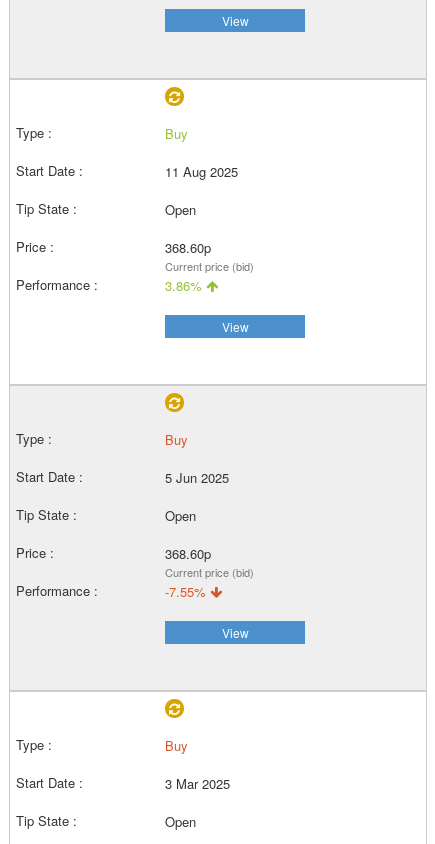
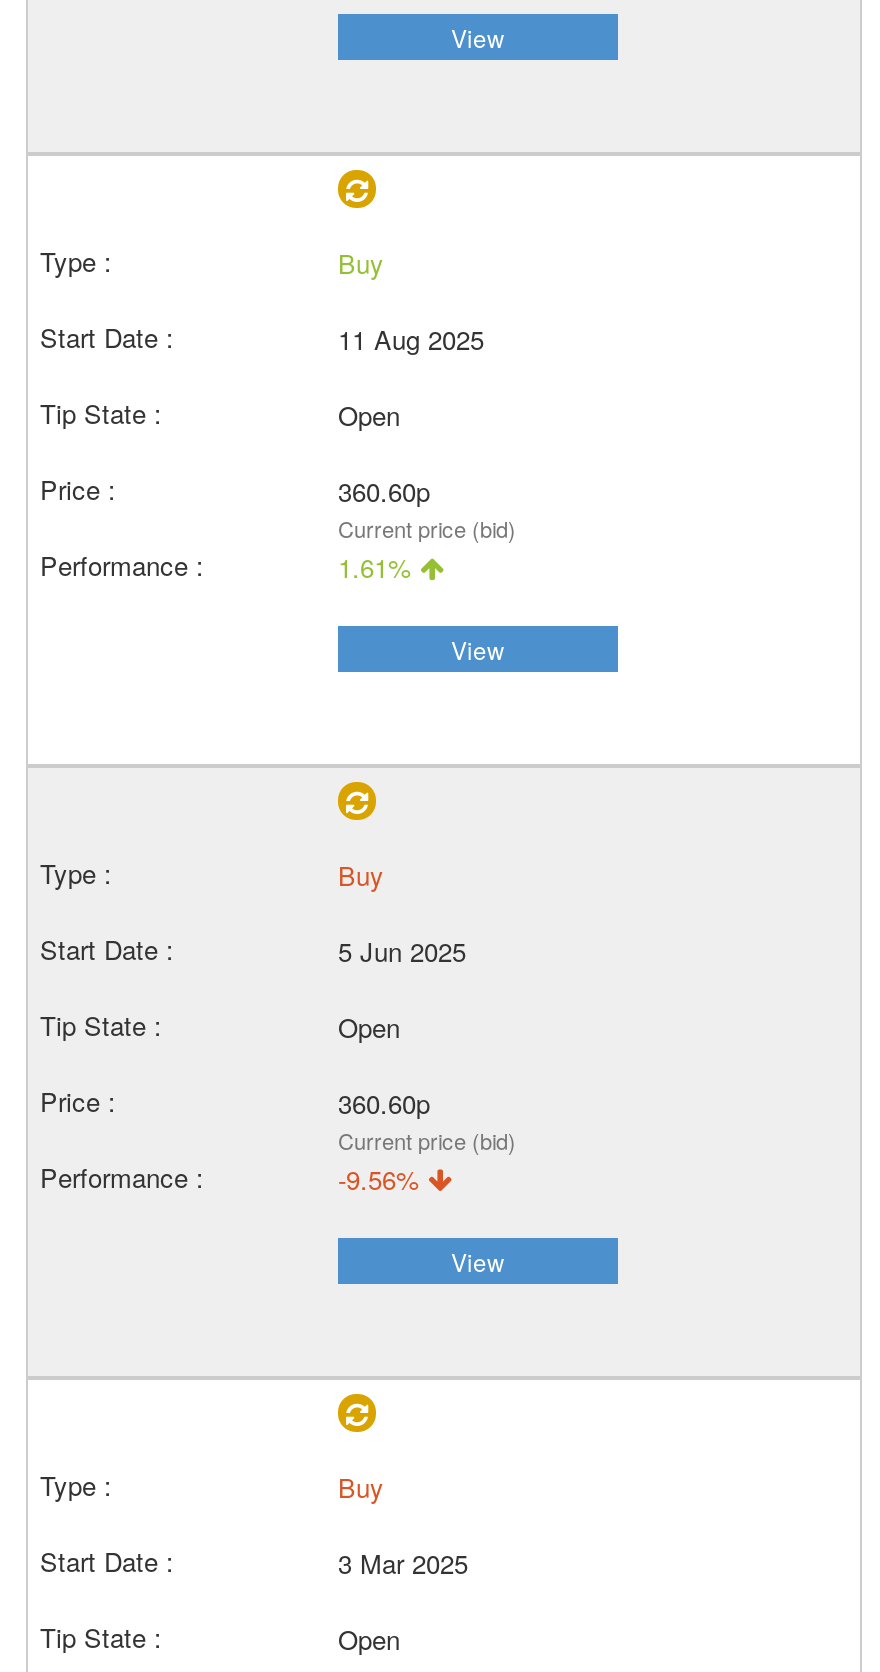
[165,238,211,257] 368.60p -> [338,472,430,510] 360.60p
[165,276,206,295] 3.86% -> [338,548,420,586] 1.61%
[165,544,211,563] 368.60p -> [338,1084,430,1122] 360.60p
[165,582,210,601] -7.55% -> [338,1160,428,1198] -9.56%

